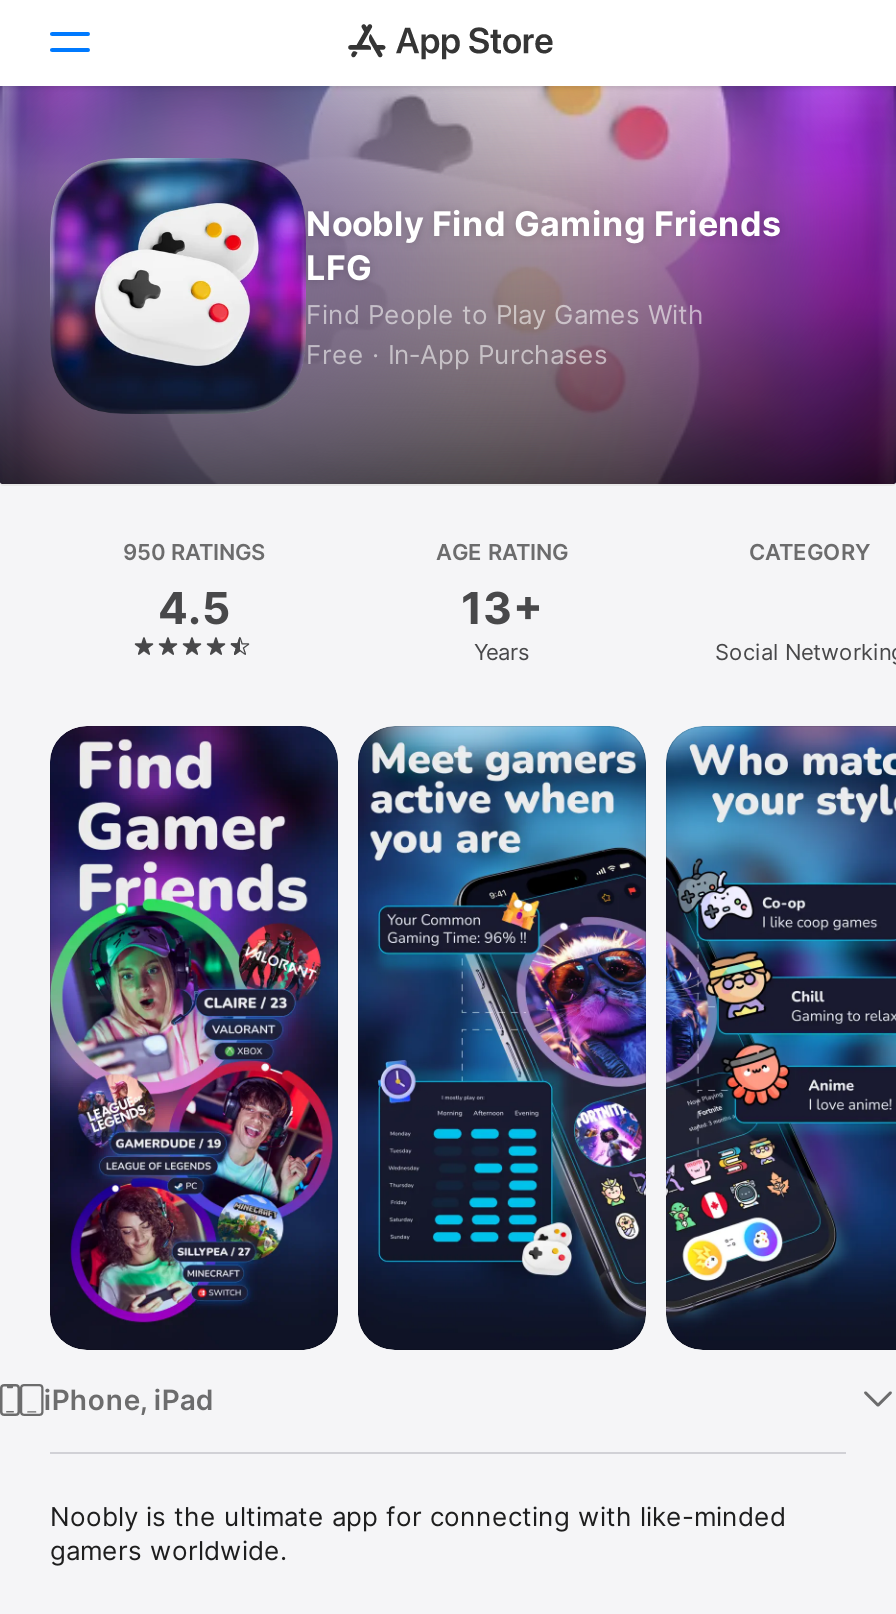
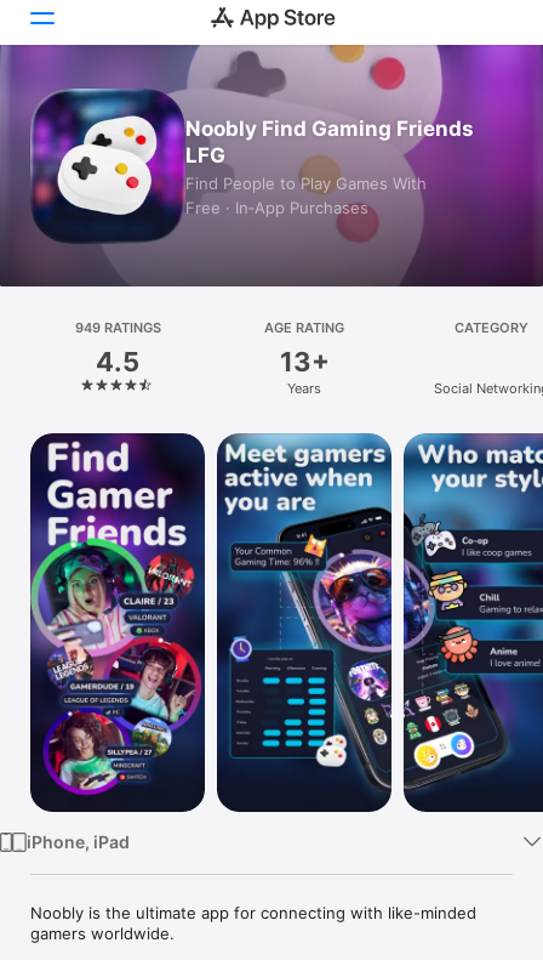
[123,538,265,566] 950 RATINGS -> [75,319,161,336] 949 RATINGS

